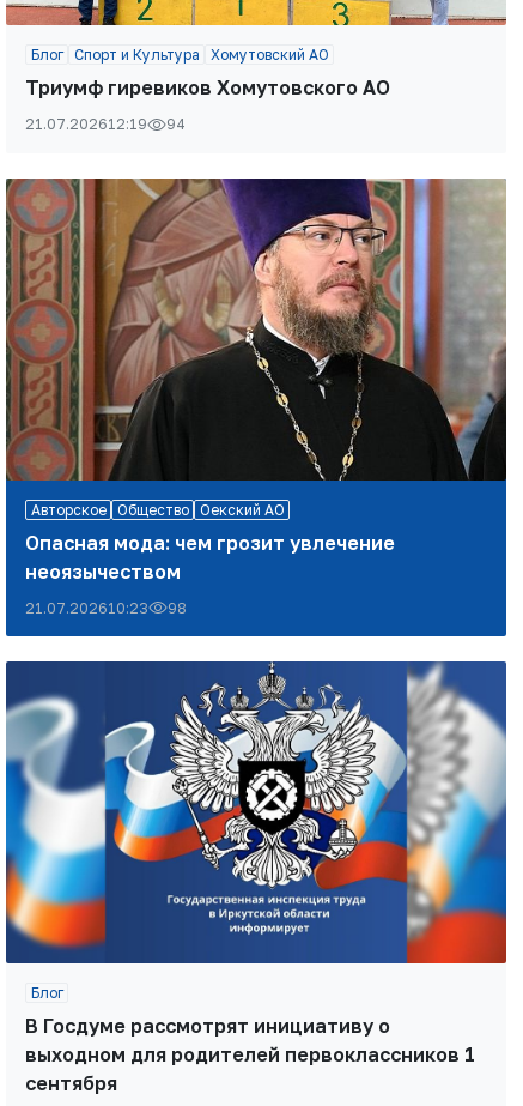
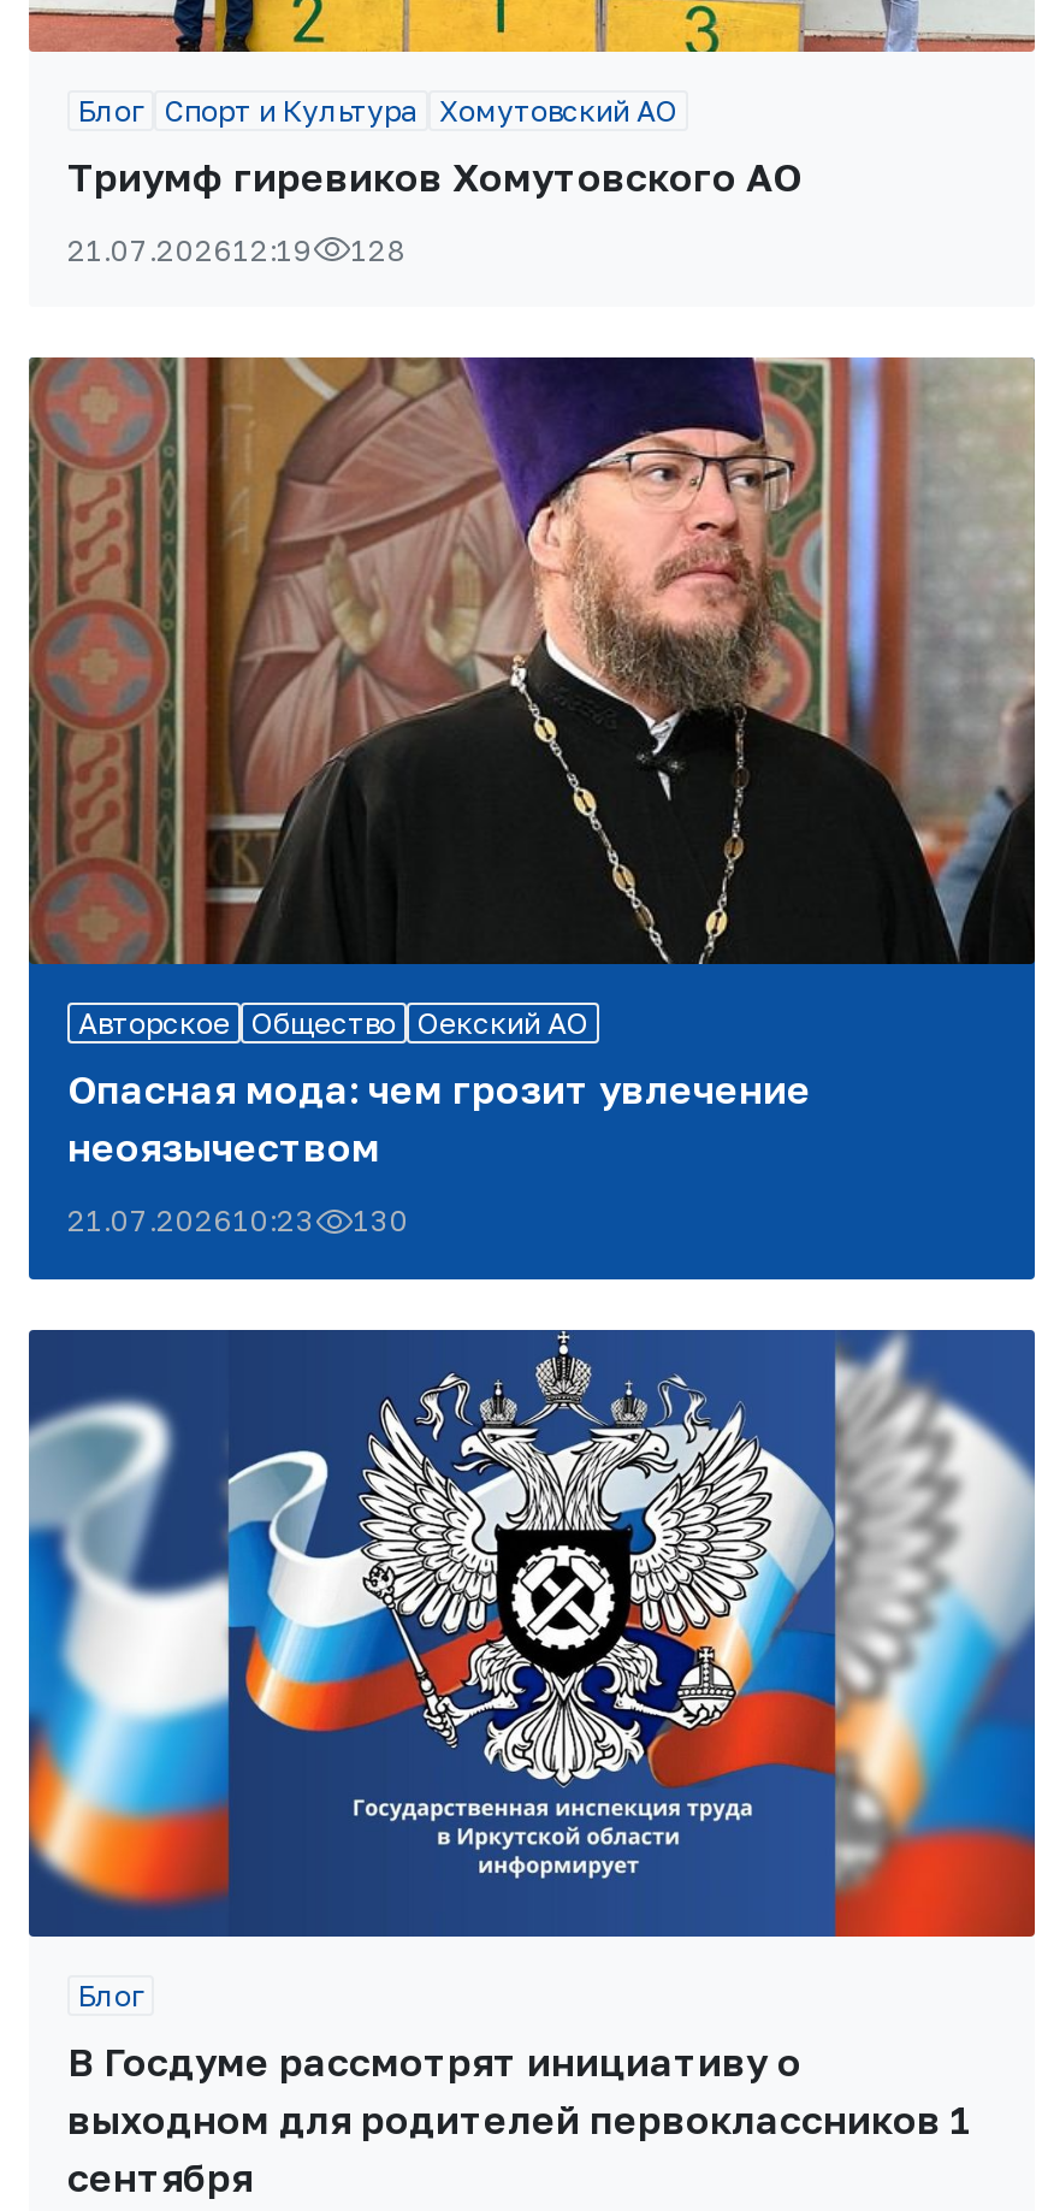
[25,115,186,133] 21.07.202612:19 94 -> [67,231,407,267] 21.07.202612:19 128
[25,599,187,617] 21.07.202610:23 98 -> [67,1202,409,1238] 21.07.202610:23 130

